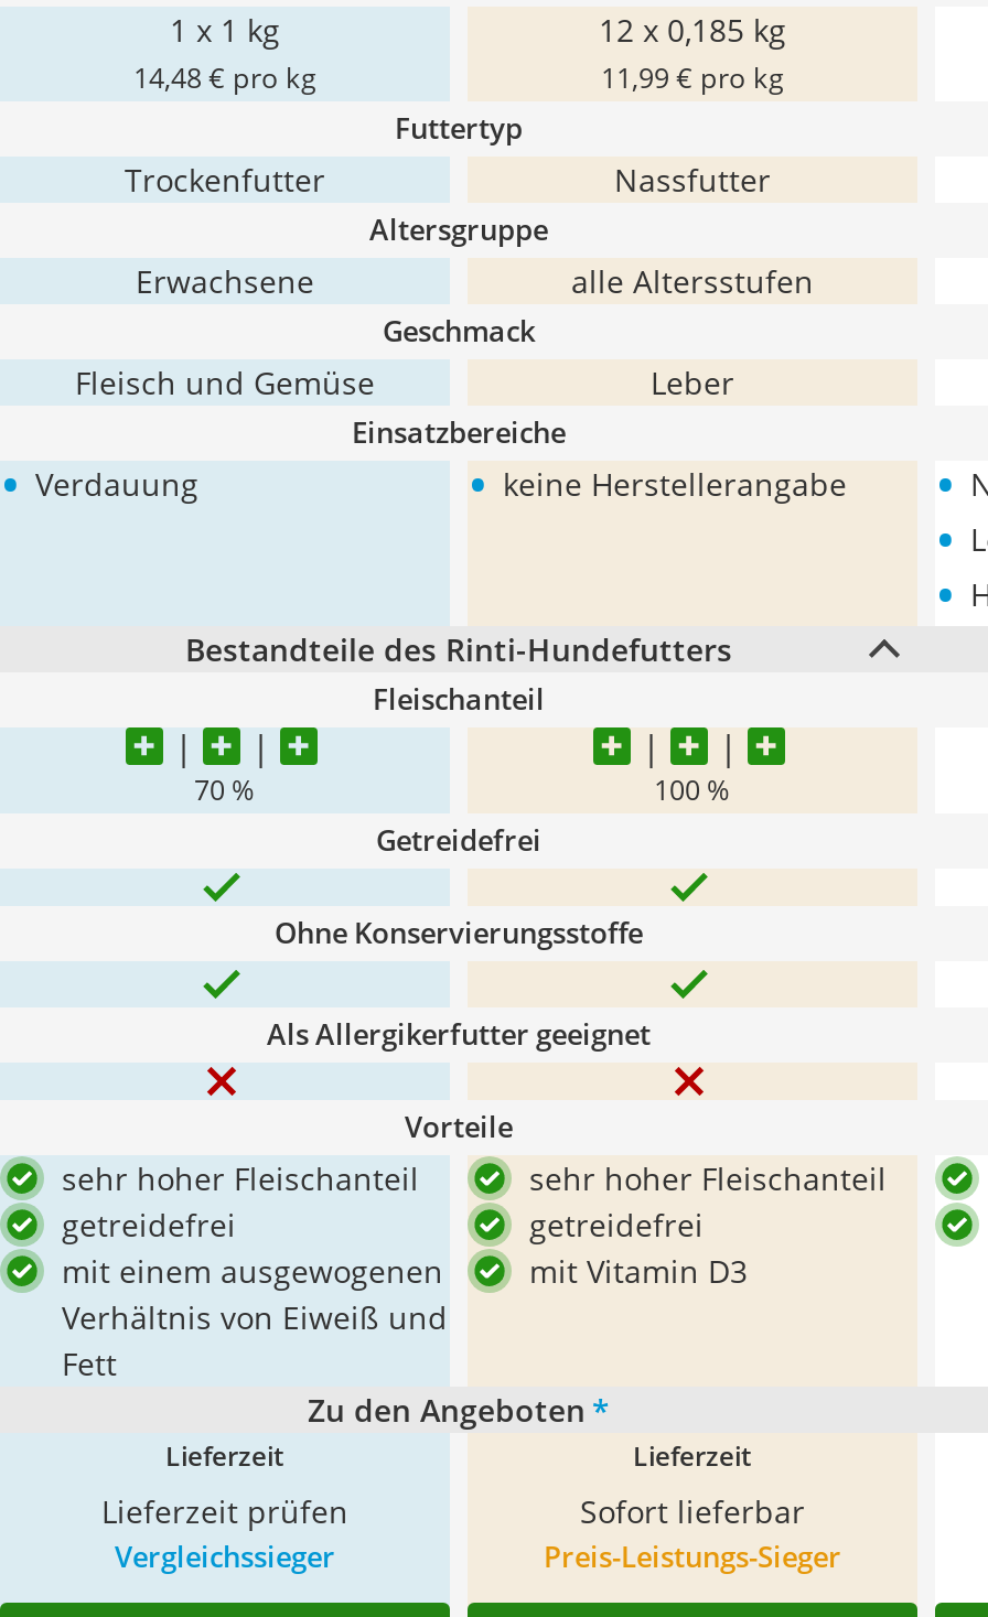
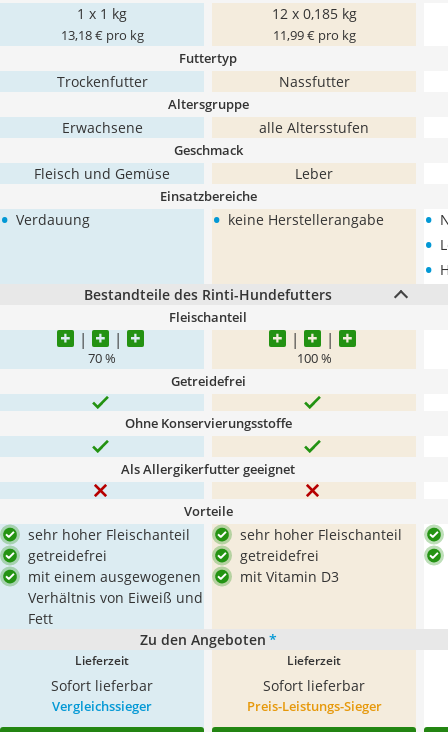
[133,60,316,97] 14,48 € pro kg -> [60,27,143,44] 13,18 € pro kg
[101,1490,348,1532] Lieferzeit prüfen -> [51,676,153,695] Sofort lieferbar

